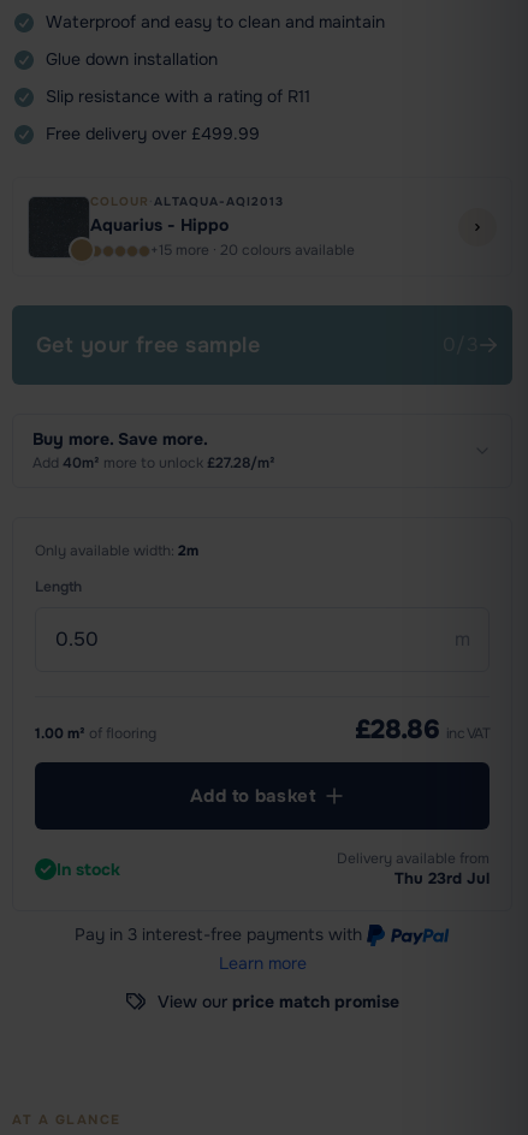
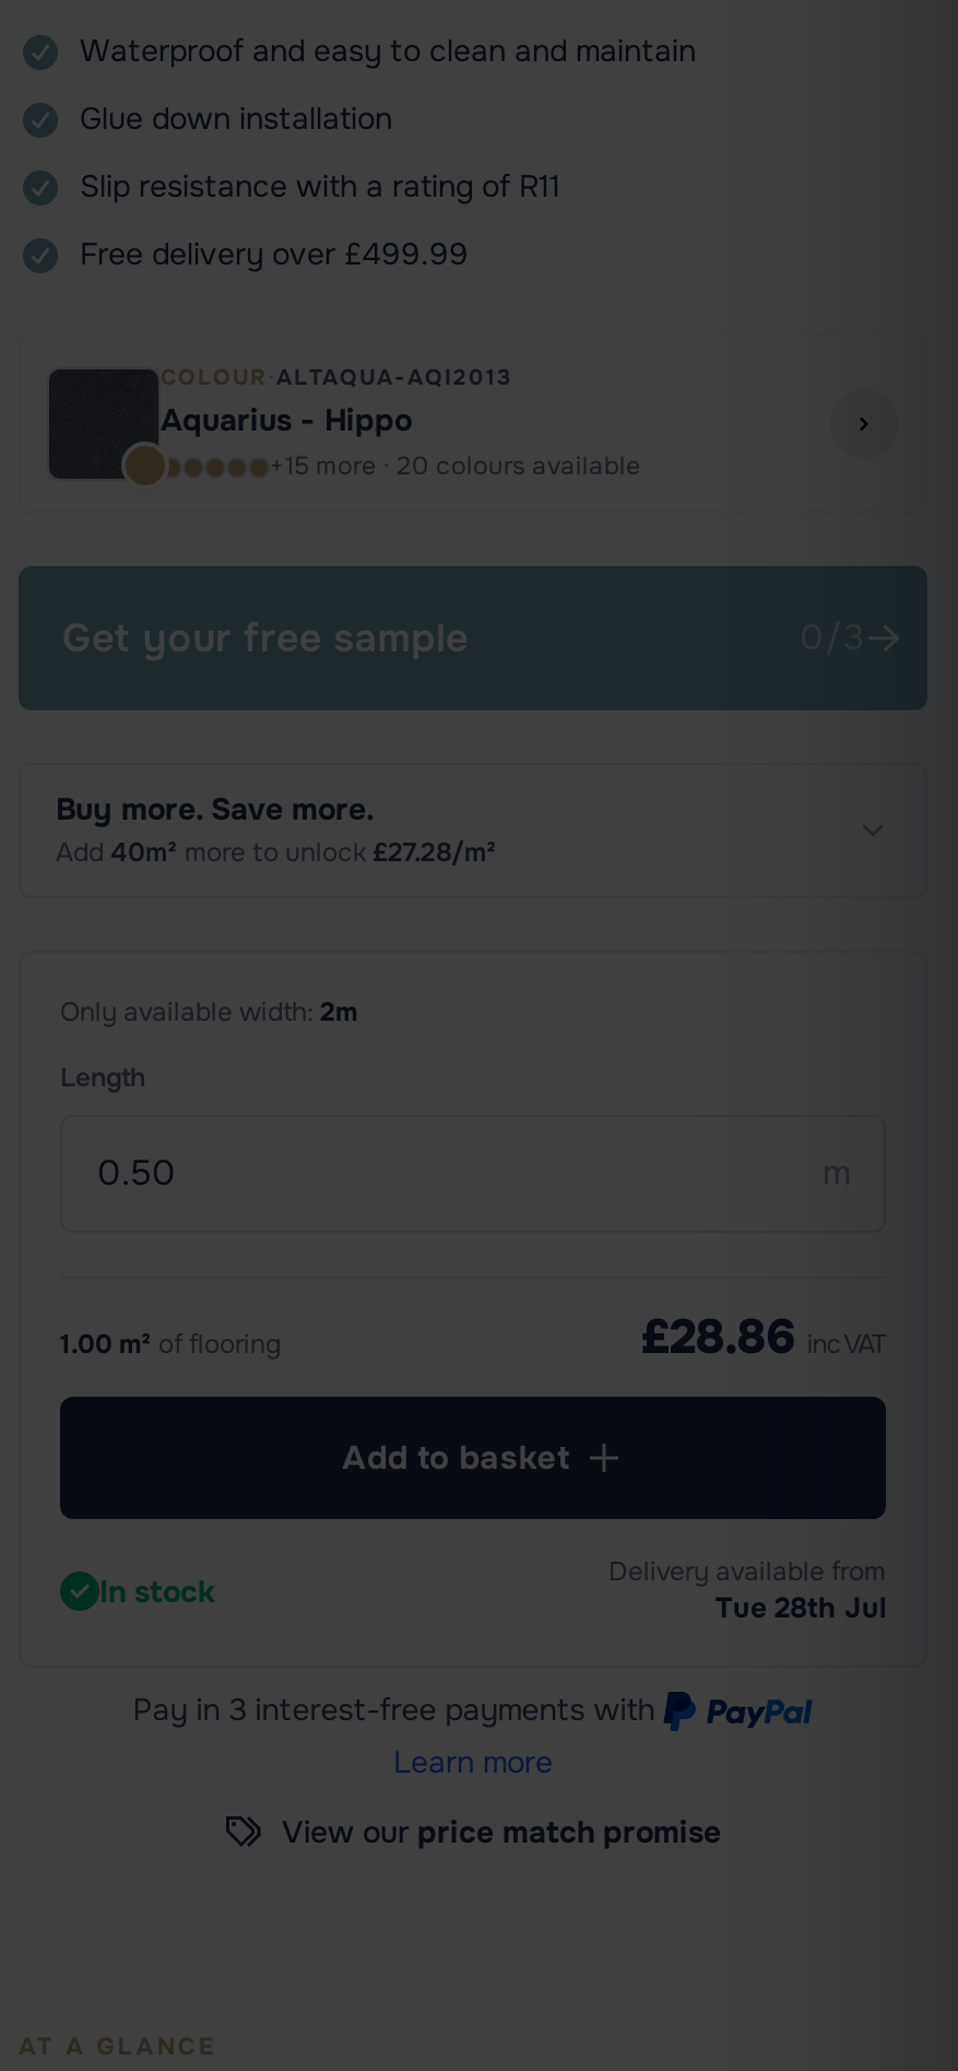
[394,868,490,889] Thu 23rd Jul -> [715,1589,886,1626] Tue 28th Jul

